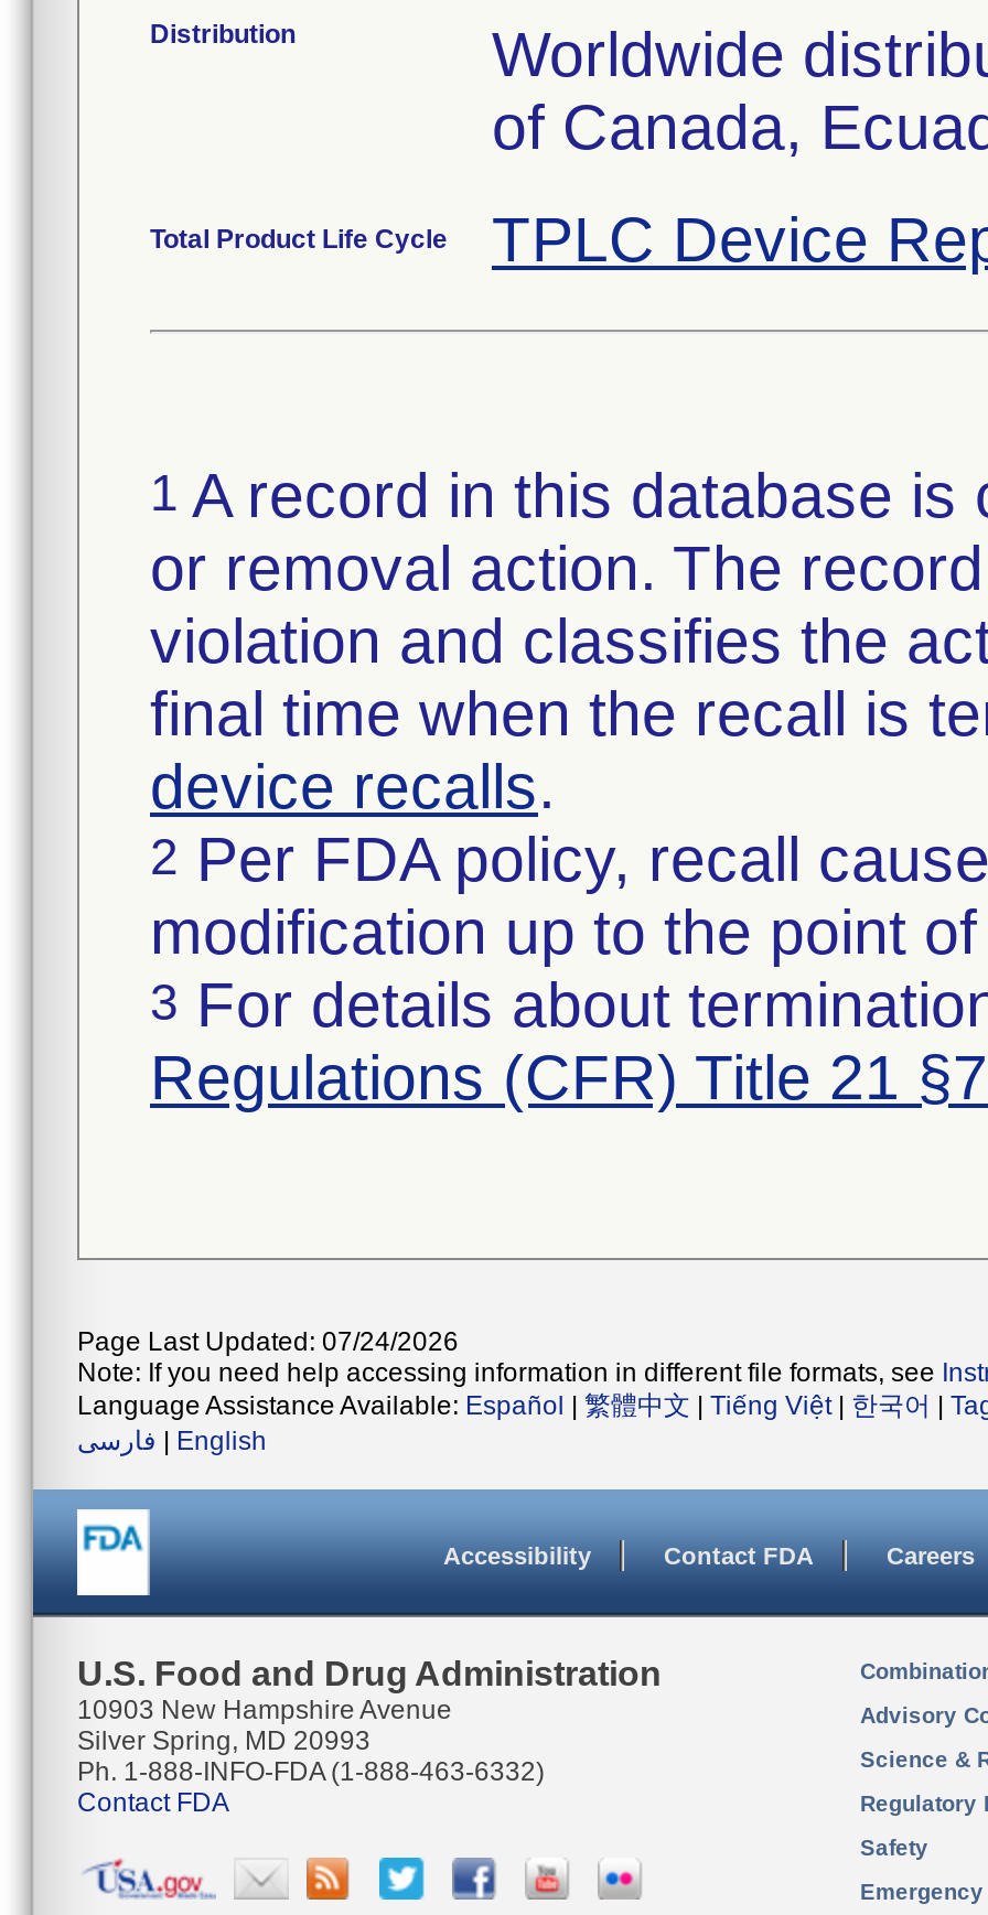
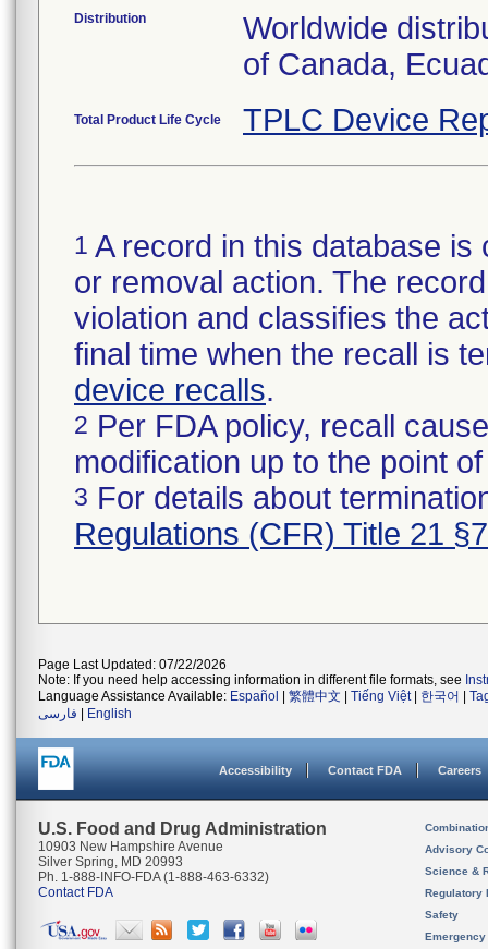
[77,1326,459,1357] Page Last Updated: 07/24/2026 -> [38,657,227,672] Page Last Updated: 07/22/2026

